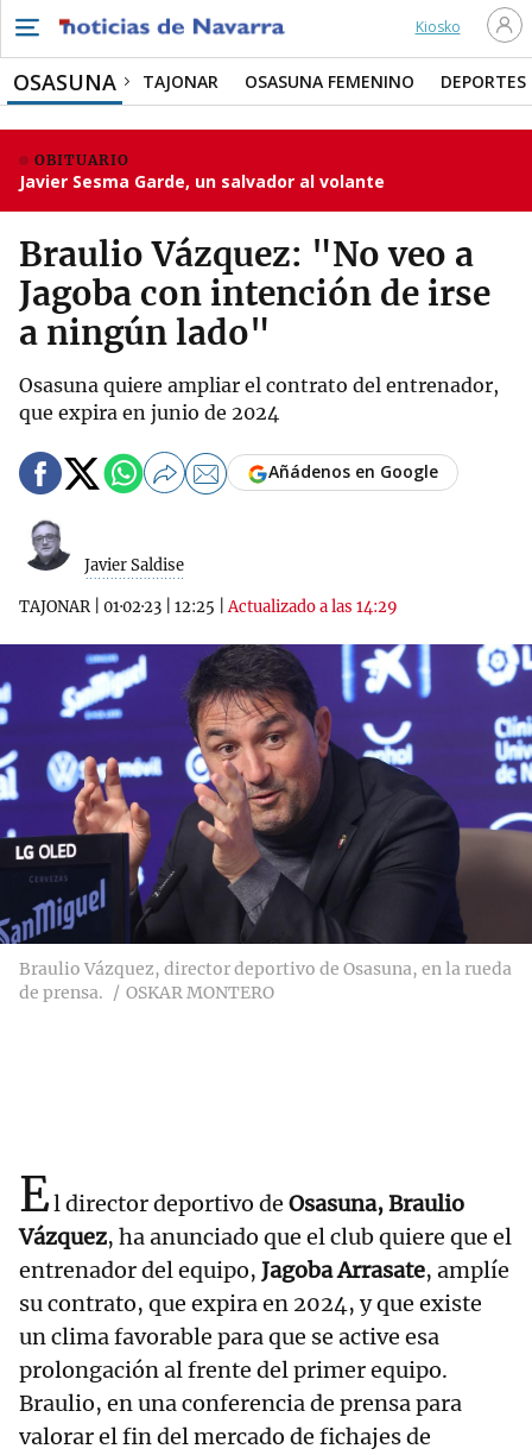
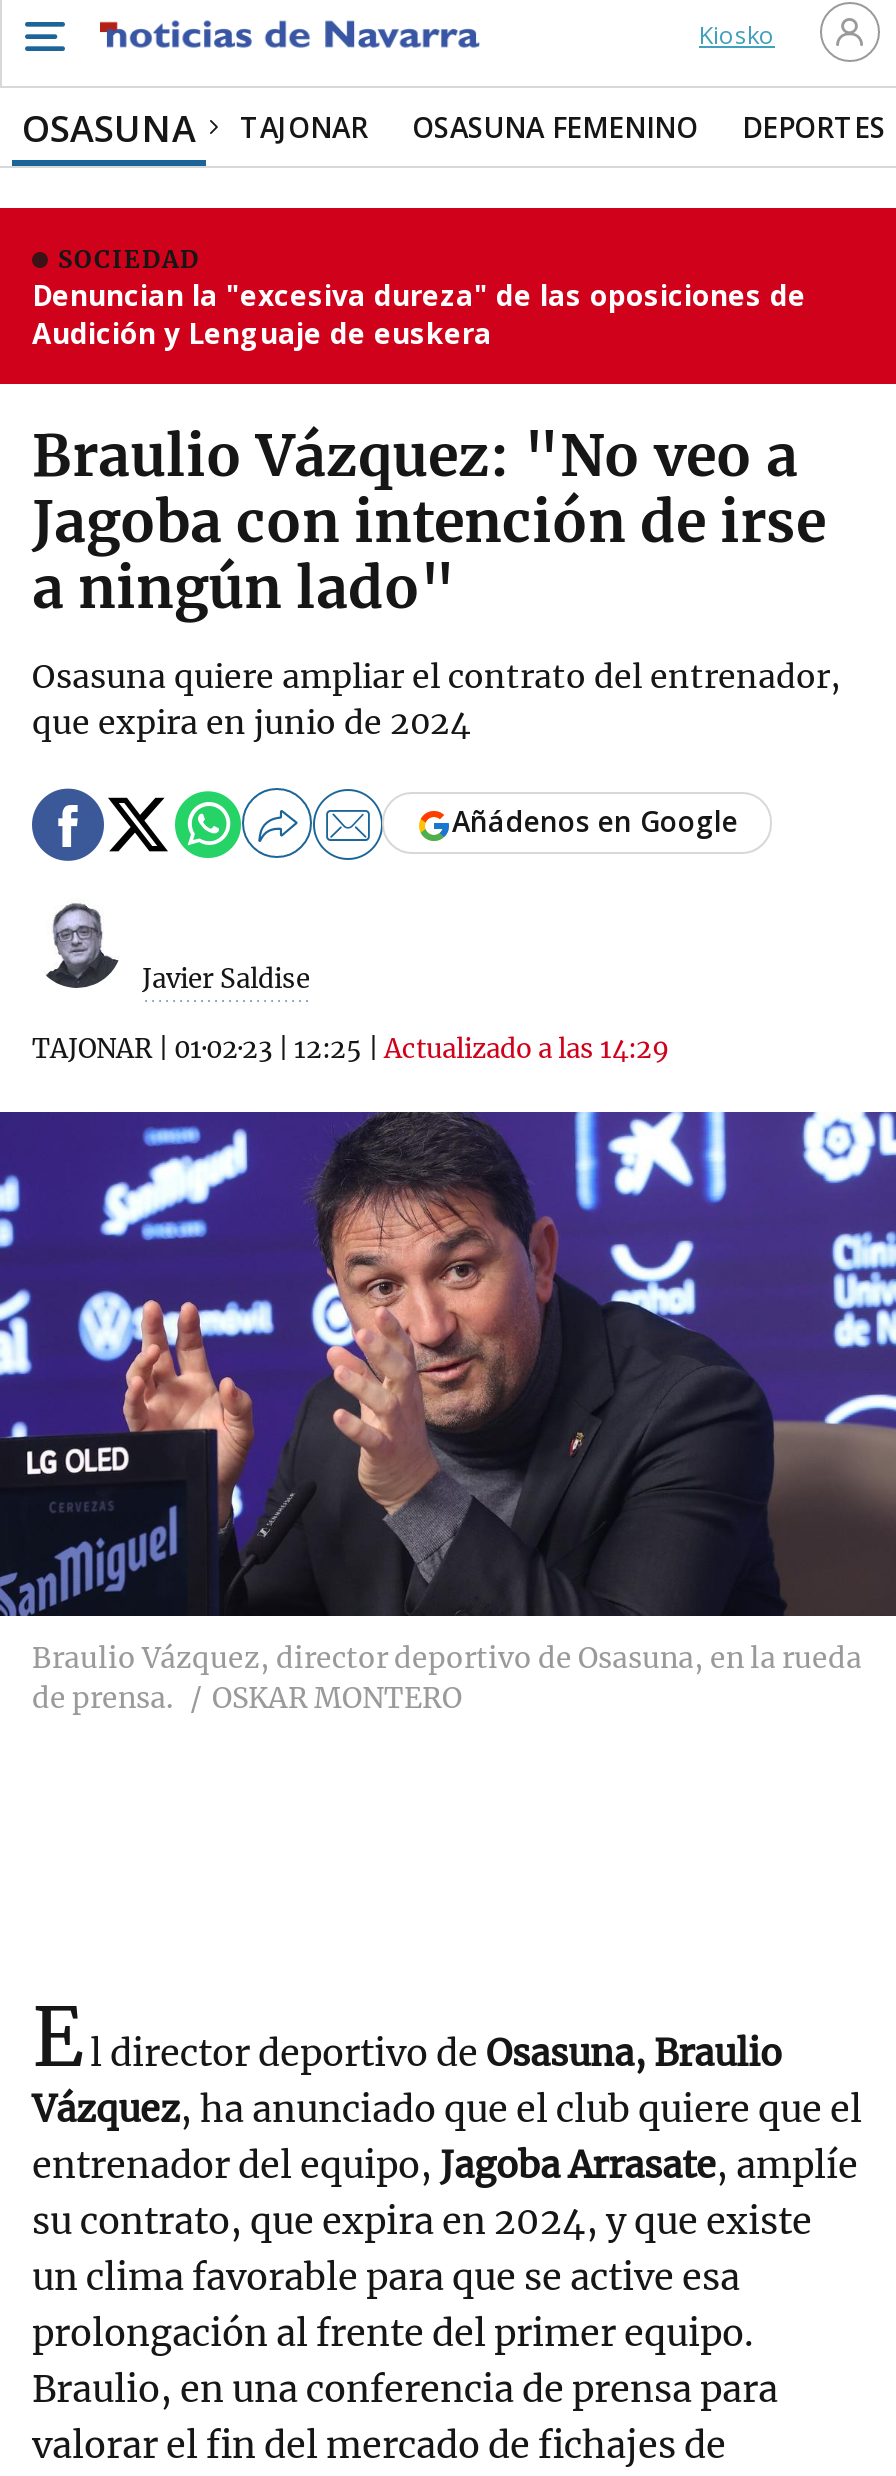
[19,151,385,193] OBITUARIO | Javier Sesma Garde, un salvador al volante -> [32,244,806,352] SOCIEDAD | Denuncian la "excesiva dureza" de las oposiciones de | Audición y Lenguaje de euskera

